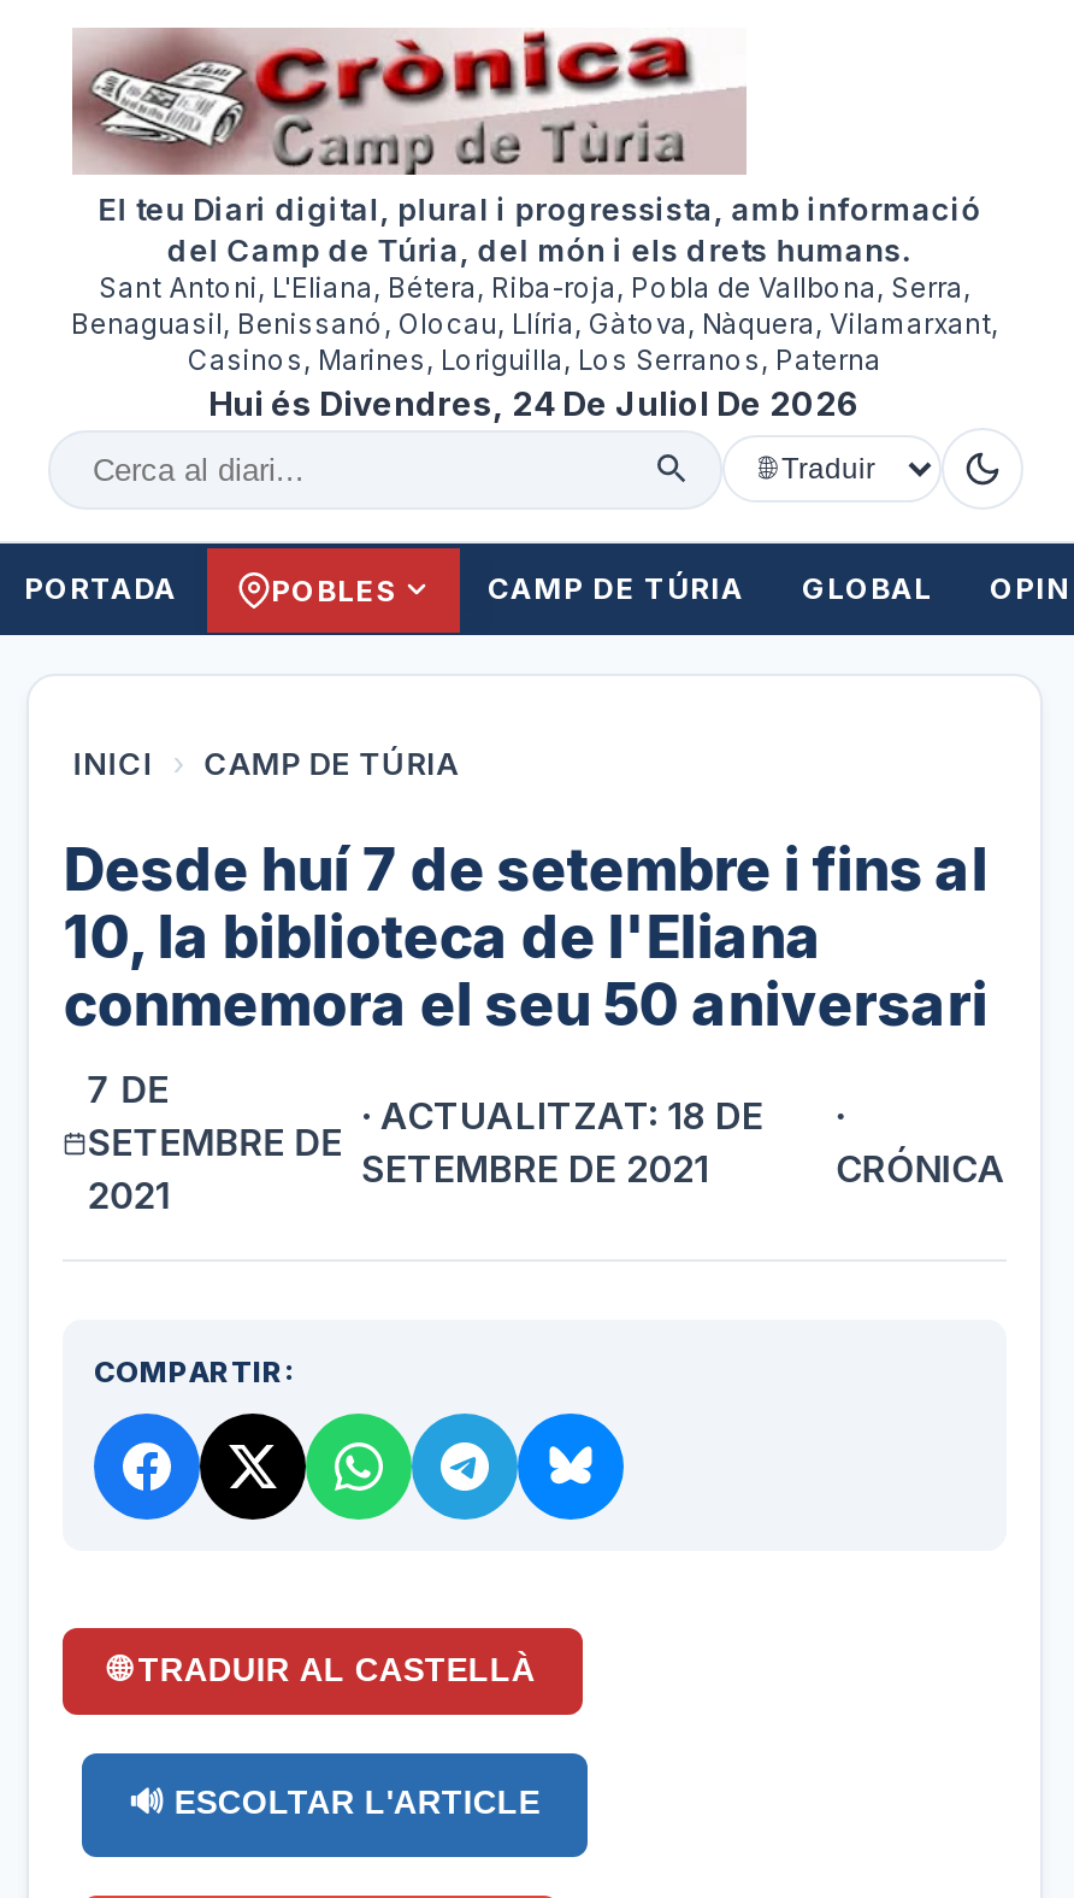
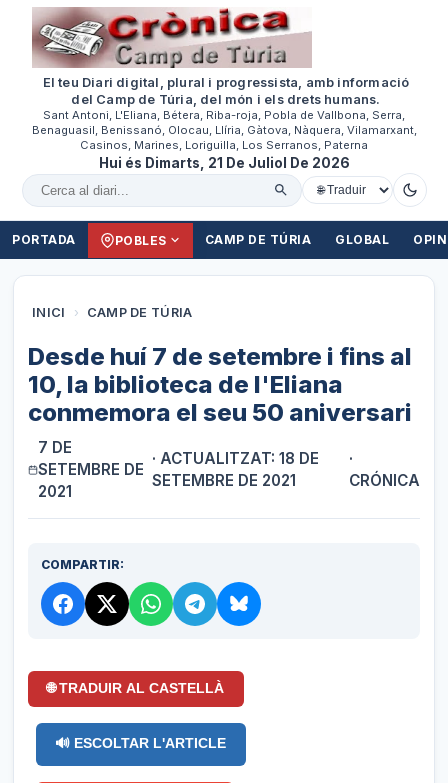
[208,385,861,424] Hui és Divendres, 24 De Juliol De 2026 -> [98,155,349,171] Hui és Dimarts, 21 De Juliol De 2026

